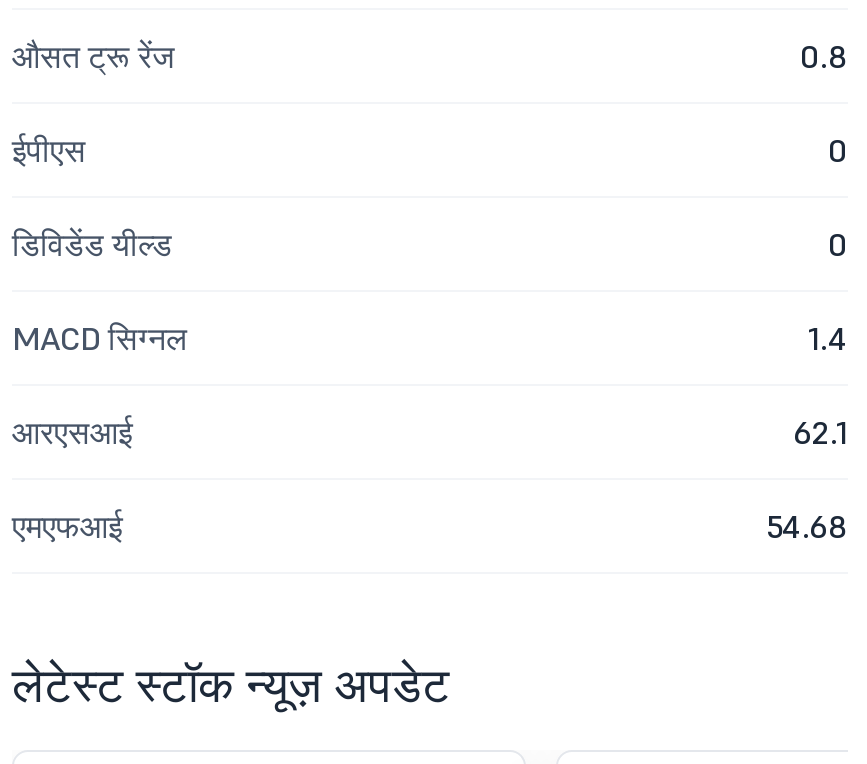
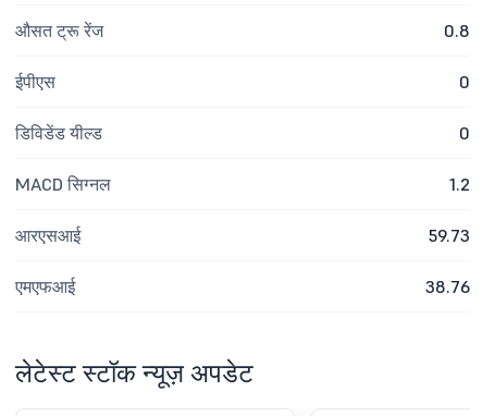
[808,318,848,358] 1.4 -> [449,173,470,195] 1.2
[794,412,848,452] 62.1 -> [429,224,470,246] 59.73
[766,506,848,546] 54.68 -> [425,276,470,297] 38.76

